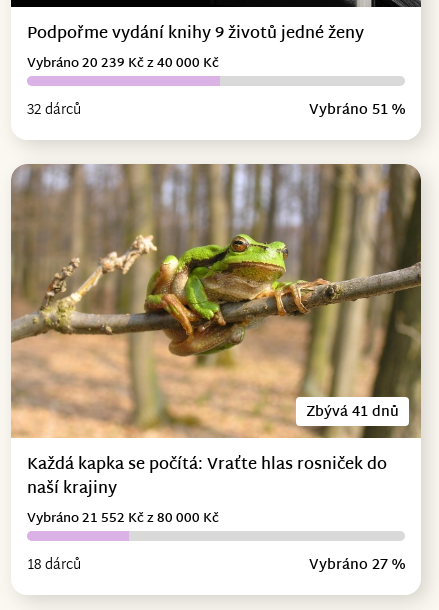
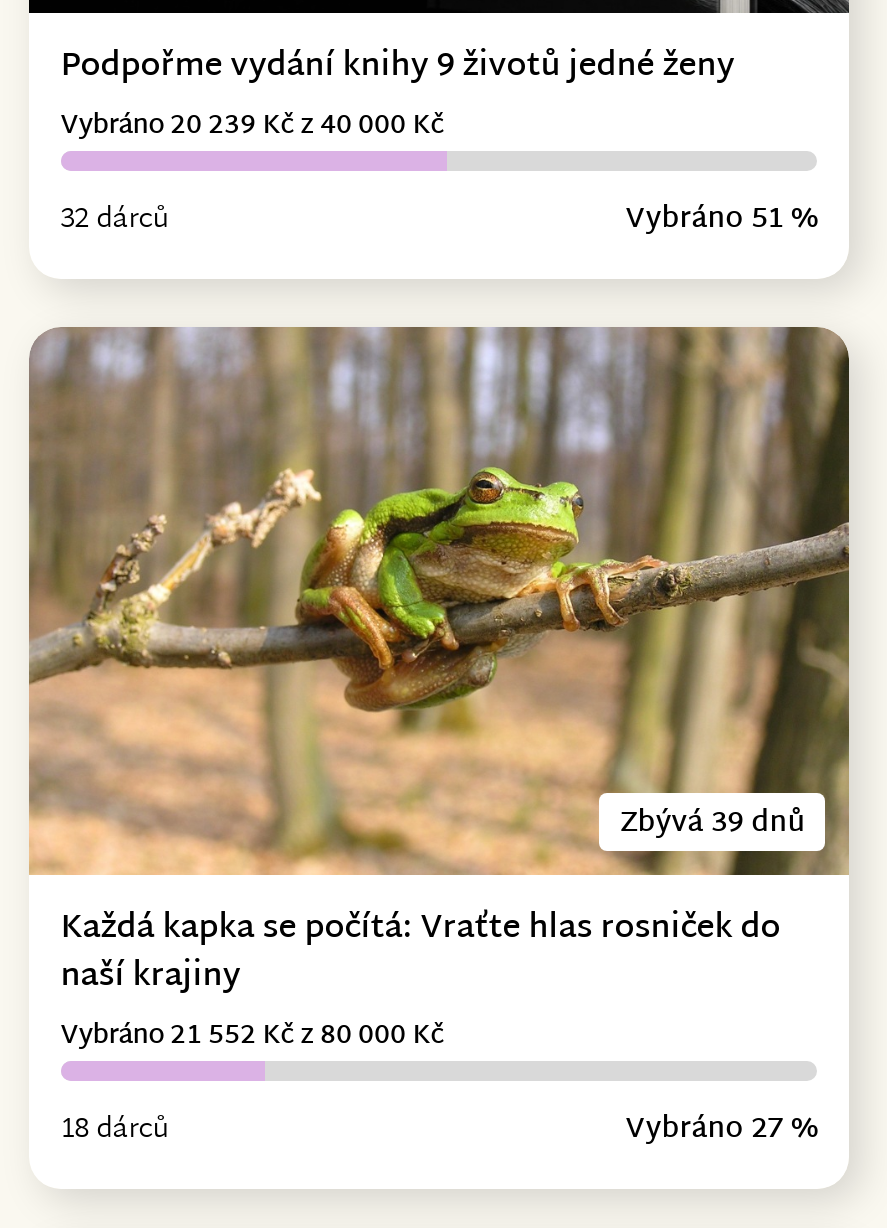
[306,400,399,425] Zbývá 41 dnů -> [619,799,805,849] Zbývá 39 dnů

